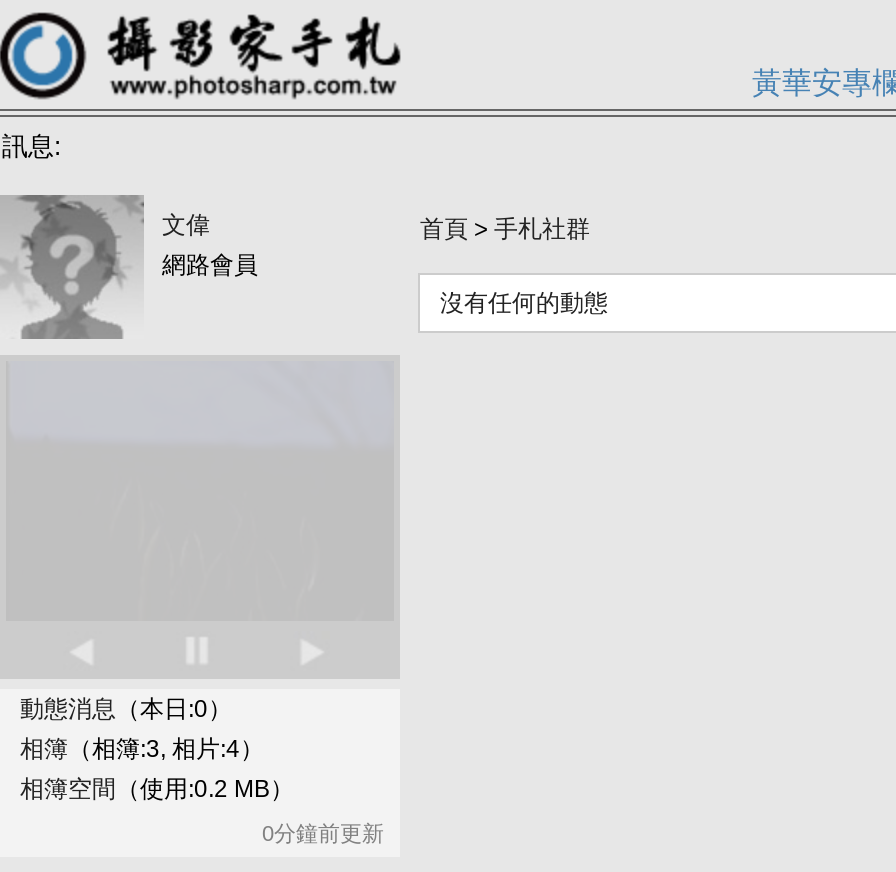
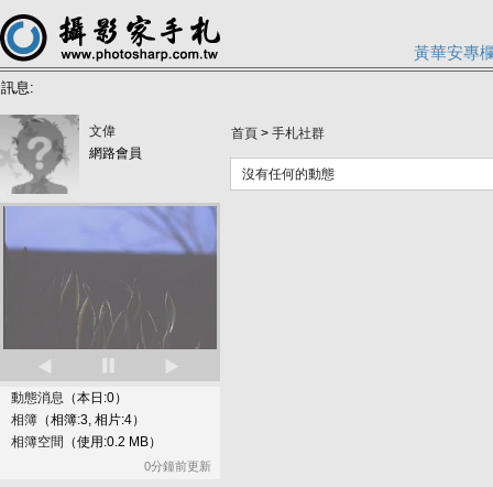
none -> [3,206,217,349] [image]

